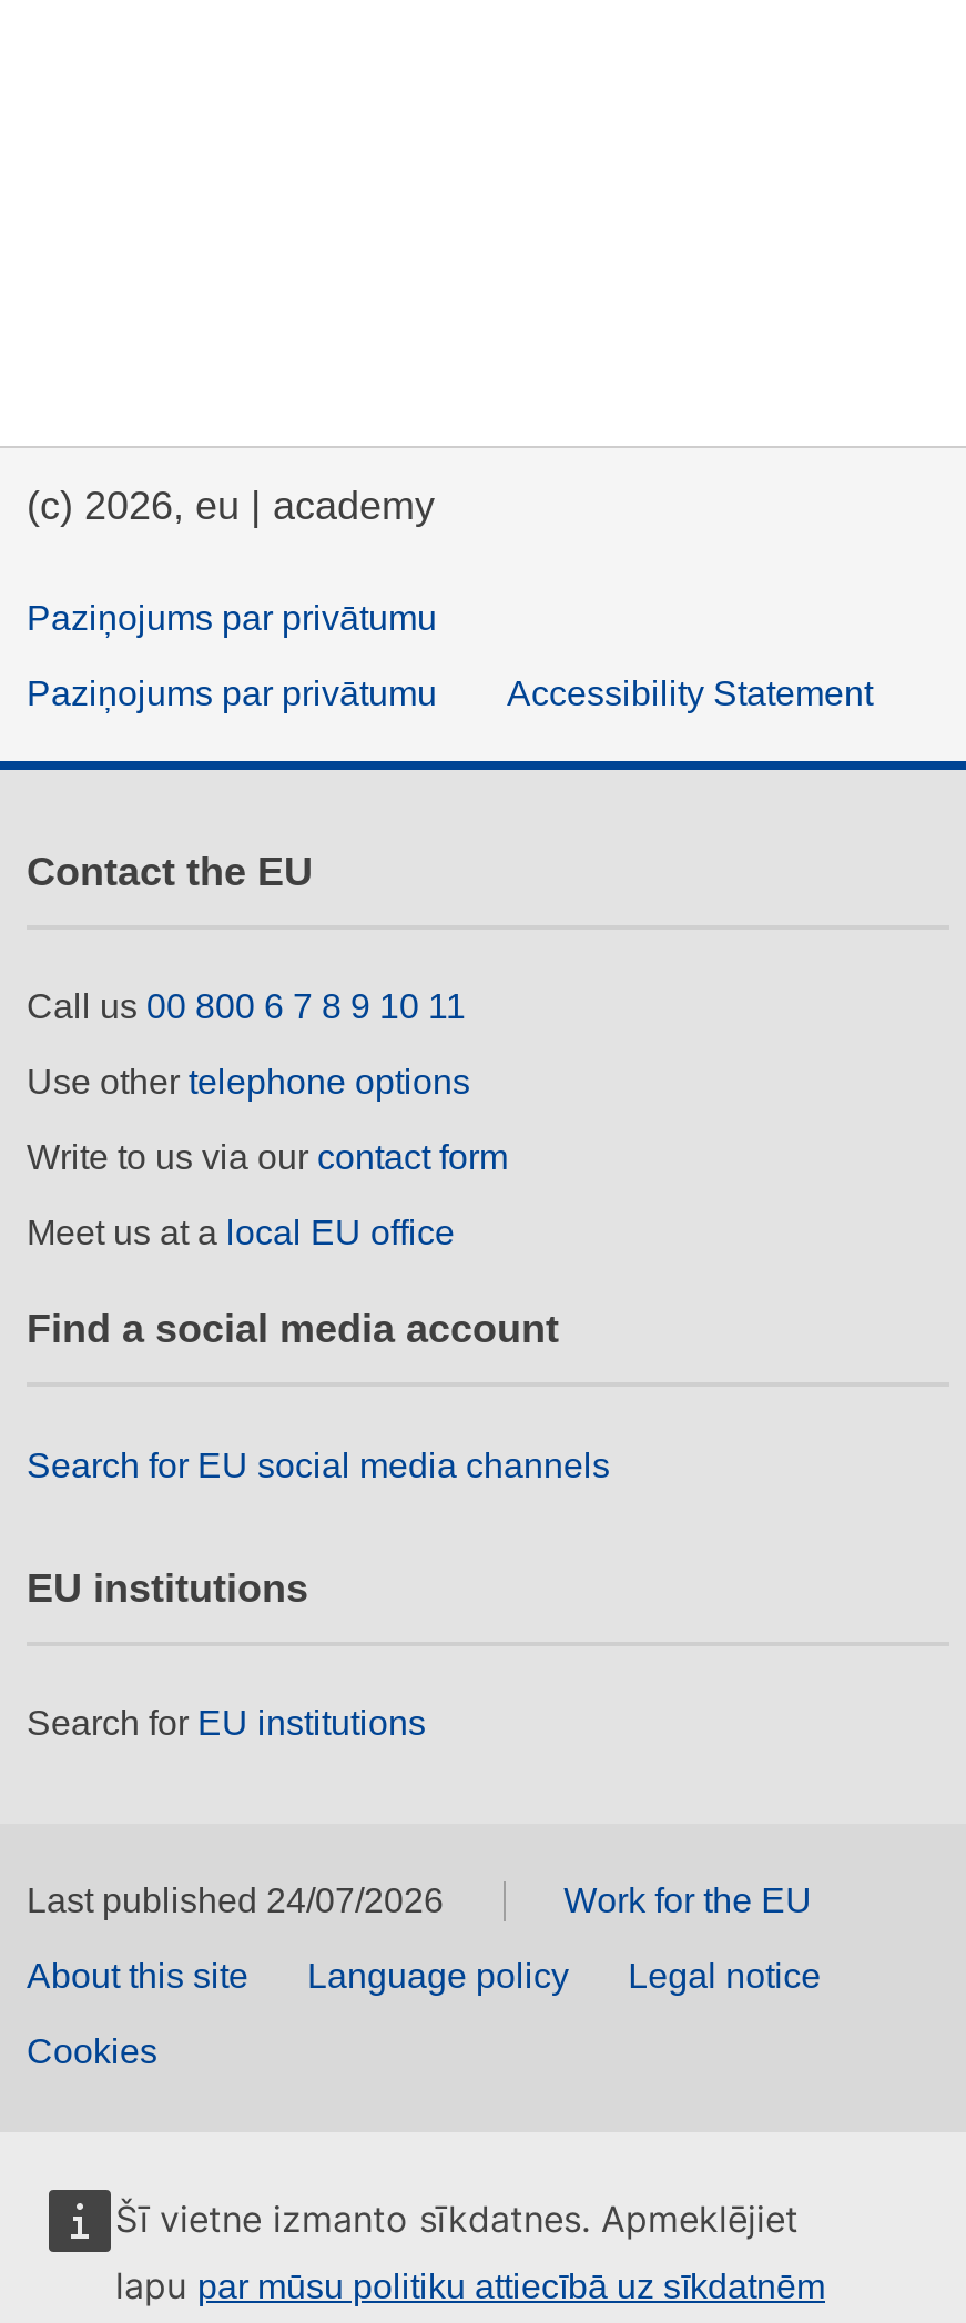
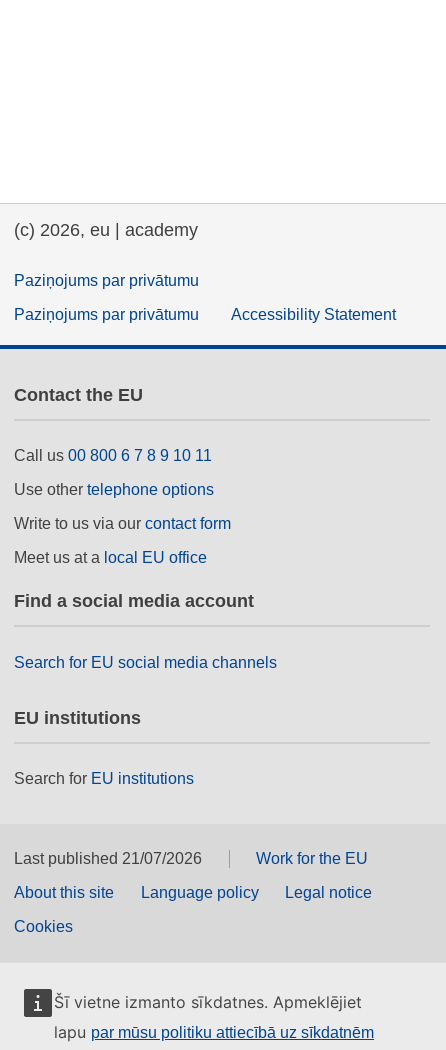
[27,1883,444,1920] Last published 24/07/2026 -> [14,850,202,867] Last published 21/07/2026

